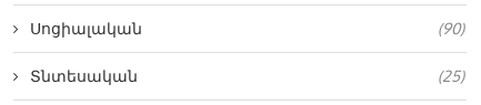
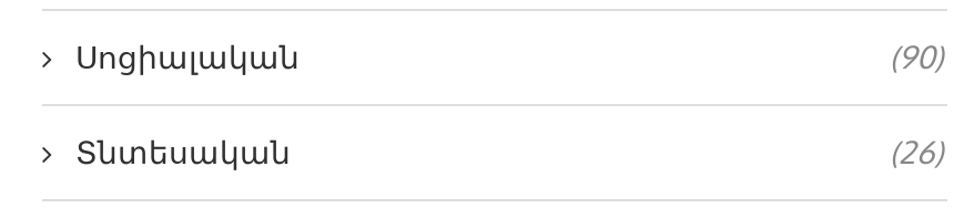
[438,67,464,85] (25) -> [890,133,943,171] (26)

